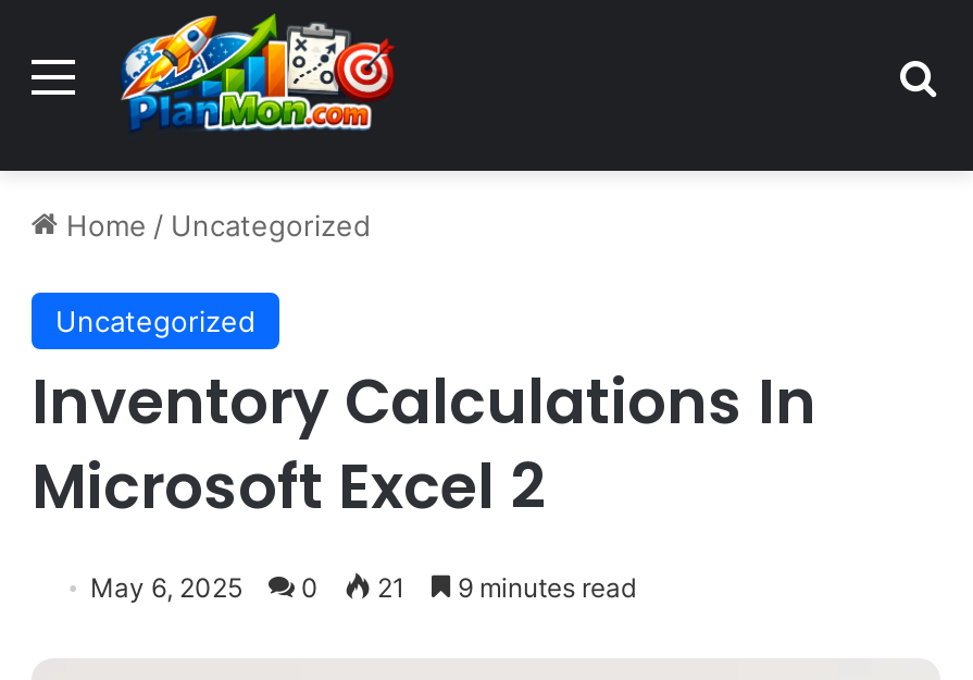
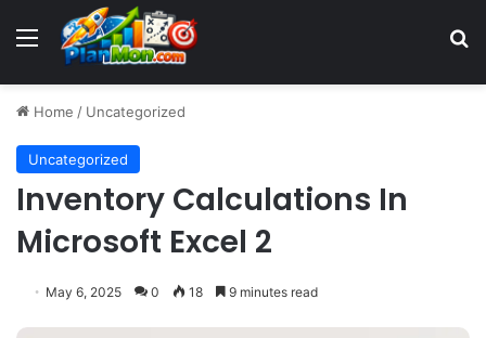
[90,571,636,604] May 6, 2025 0 21 9 minutes read -> [46,284,318,300] May 6, 2025 0 18 9 minutes read

